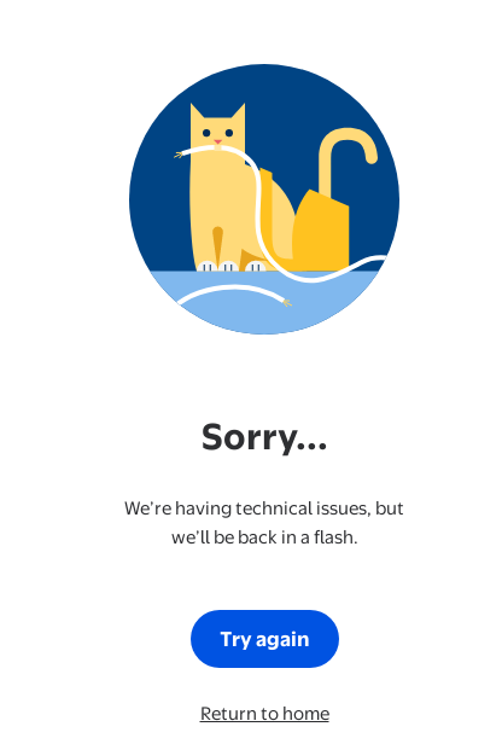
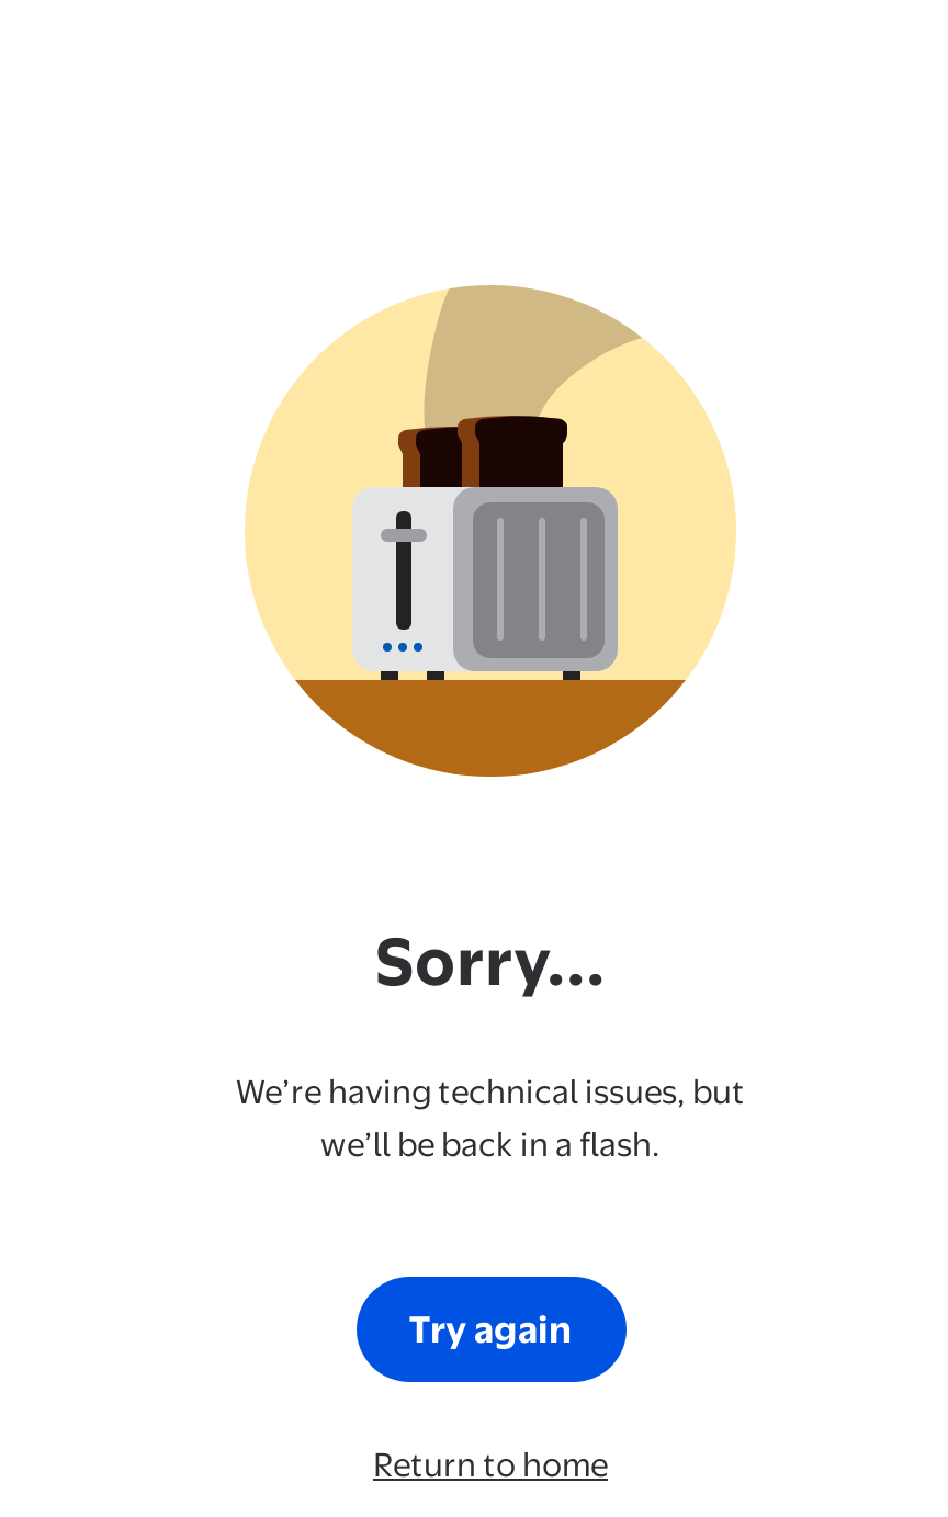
[128,63,401,336] [image] -> [245,285,736,779] [image]

